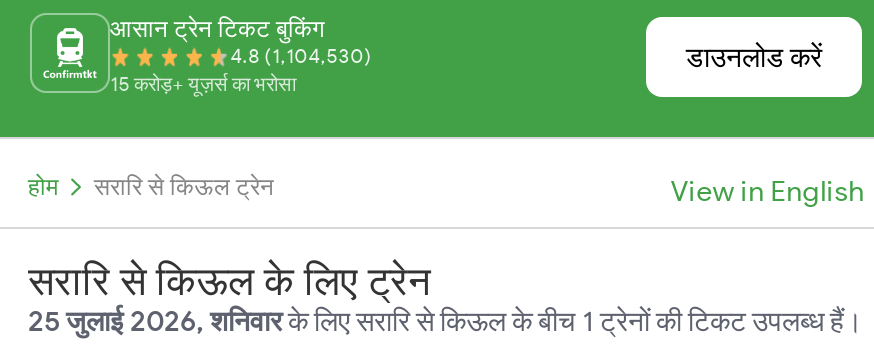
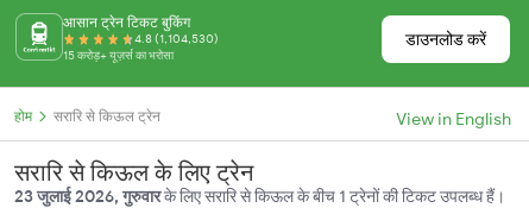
[28,303,862,339] 25 जुलाई 2026, शनिवारके लिए सरारि से किऊल के बीच 1 ट्रेनों की टिकट उपलब्ध हैं। -> [14,185,505,207] 23 जुलाई 2026, गुरुवारके लिए सरारि से किऊल के बीच 1 ट्रेनों की टिकट उपलब्ध हैं।

